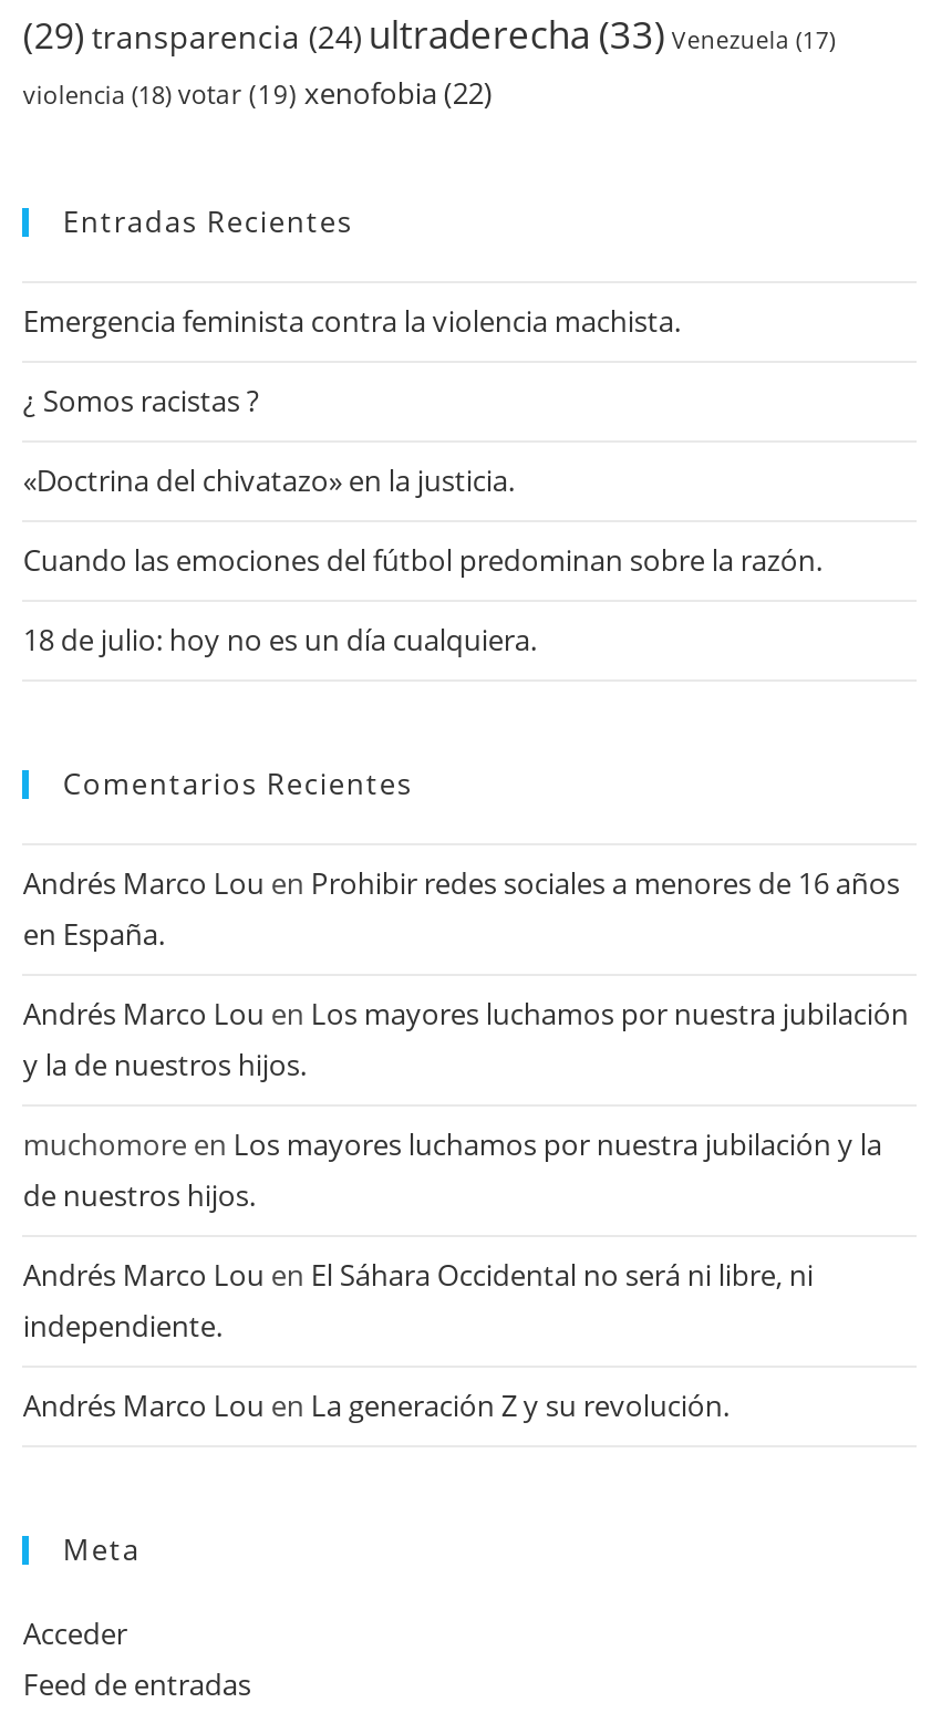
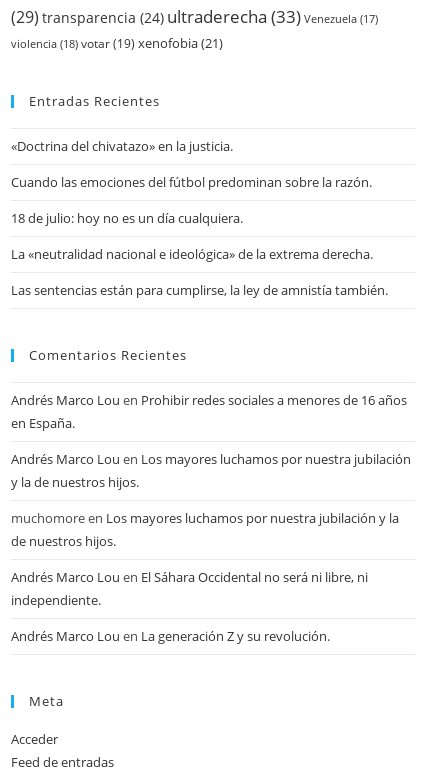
[23,74,492,114] violencia (18) votar (19) xenofobia (22) -> [11,35,223,52] violencia (18) votar (19) xenofobia (21)
[23,302,681,422] Emergencia feminista contra la violencia machista. | ¿ Somos racistas ? -> none
moved [23,462,822,661] -> [11,137,372,227]: «Doctrina del chivatazo» en la justicia. | Cuando las emociones del fútbol predominan sobre la razón. | 18 de julio: hoy no es un día cualquiera.
none -> [11,245,388,299] La «neutralidad nacional e ideológica» de la extrema derecha. | Las sentencias están para cumplirse, la ley de amnistía también.

